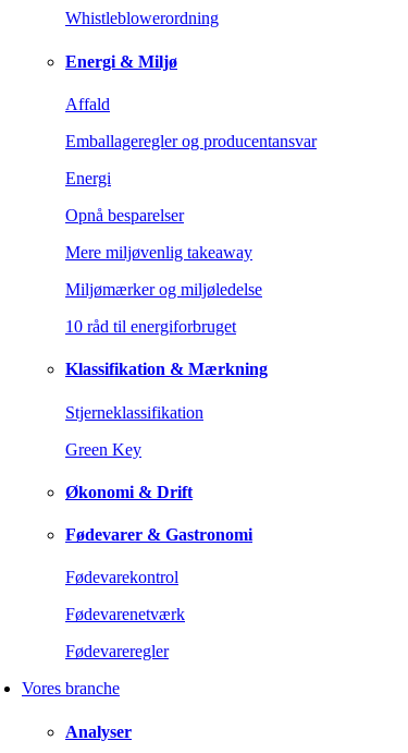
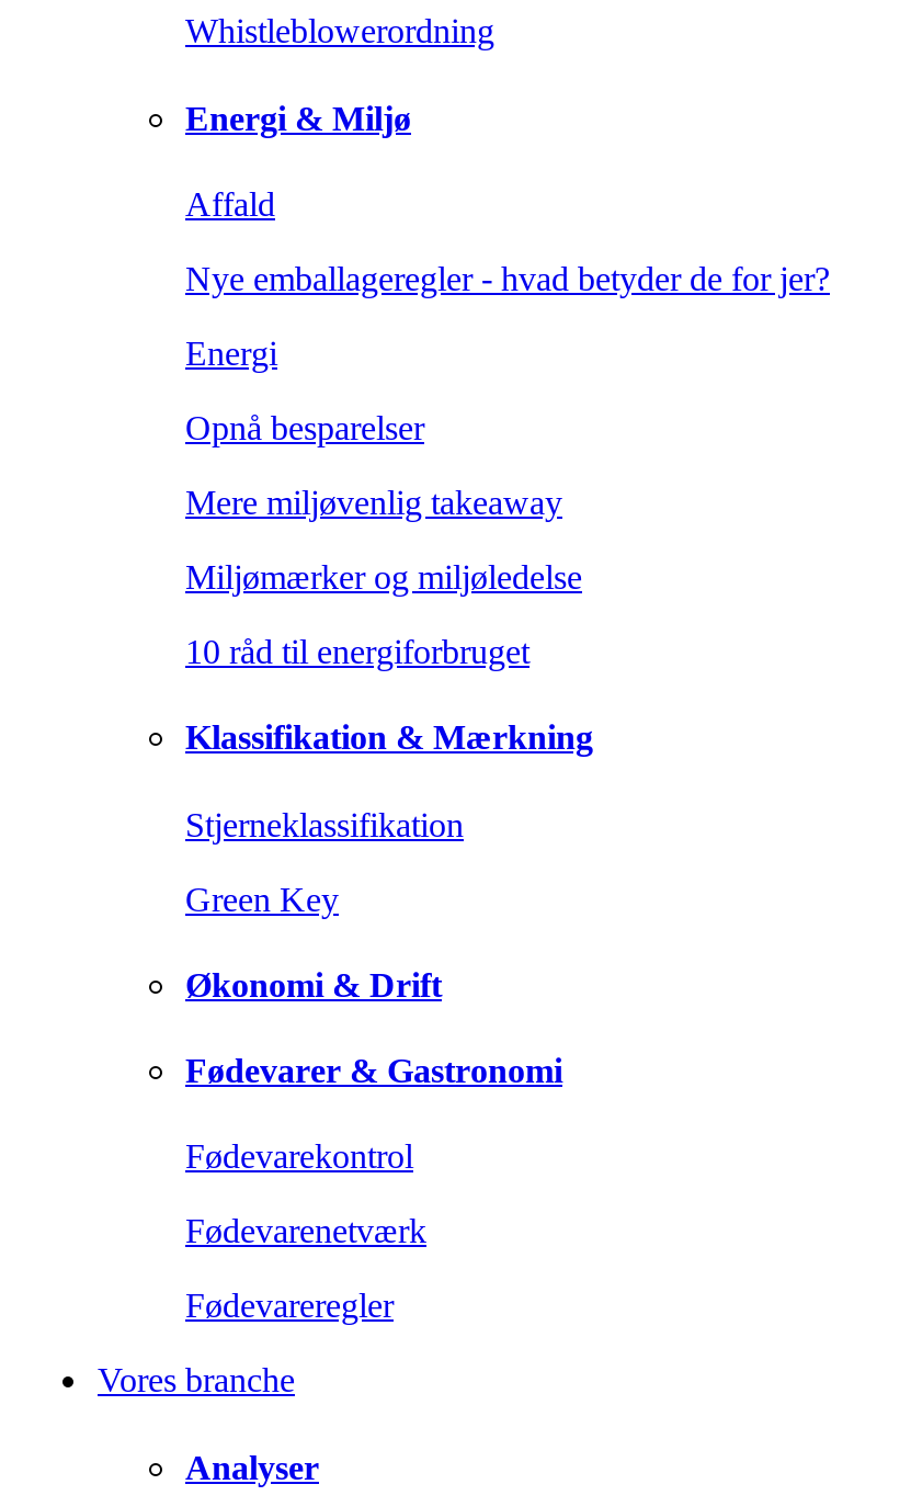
[65,132,317,150] Emballageregler og producentansvar -> [185,260,830,297] Nye emballageregler - hvad betyder de for jer?

